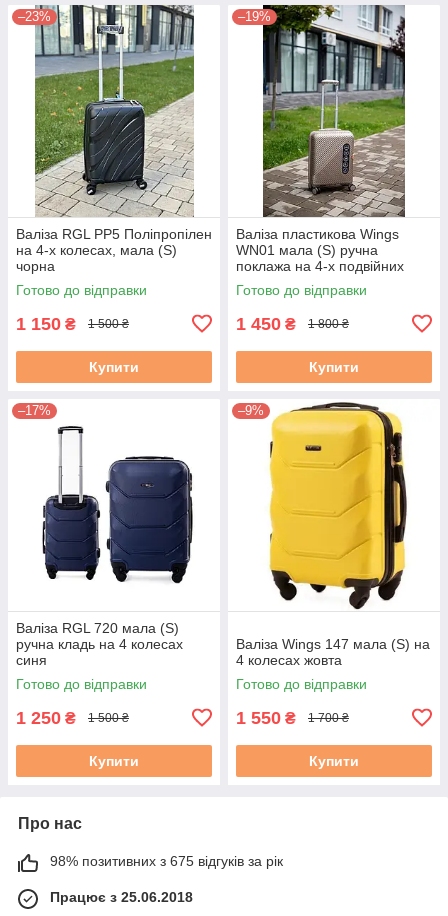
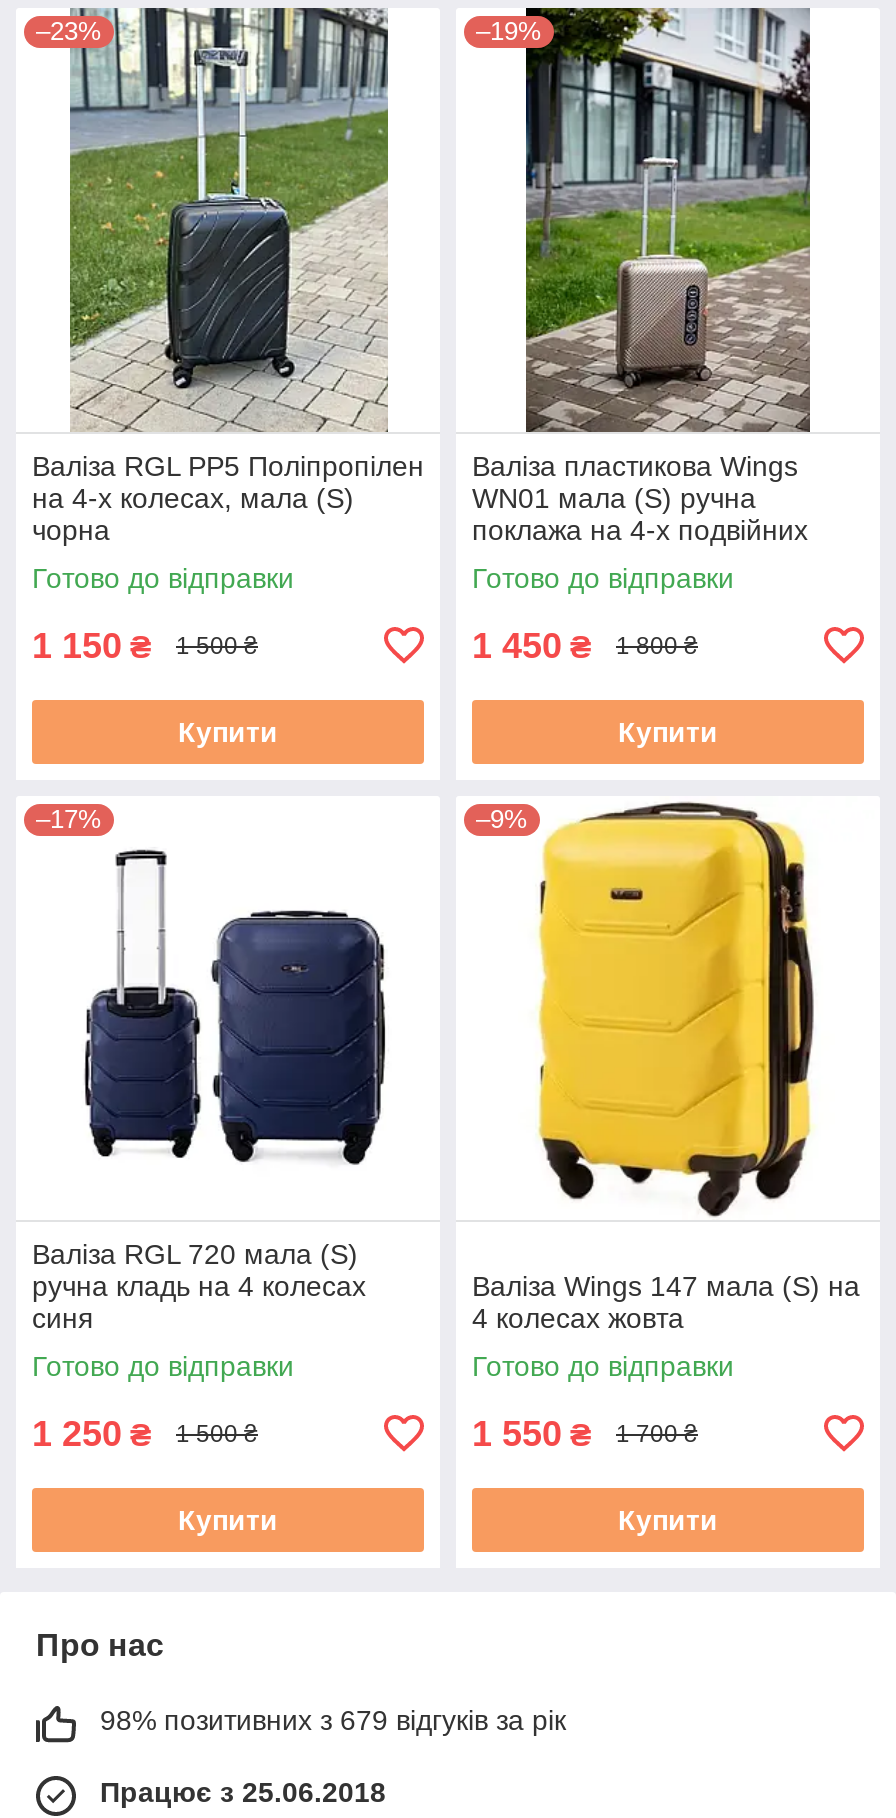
[50,853,283,869] 98% позитивних з 675 відгуків за рік -> [100,1704,566,1736] 98% позитивних з 679 відгуків за рік

